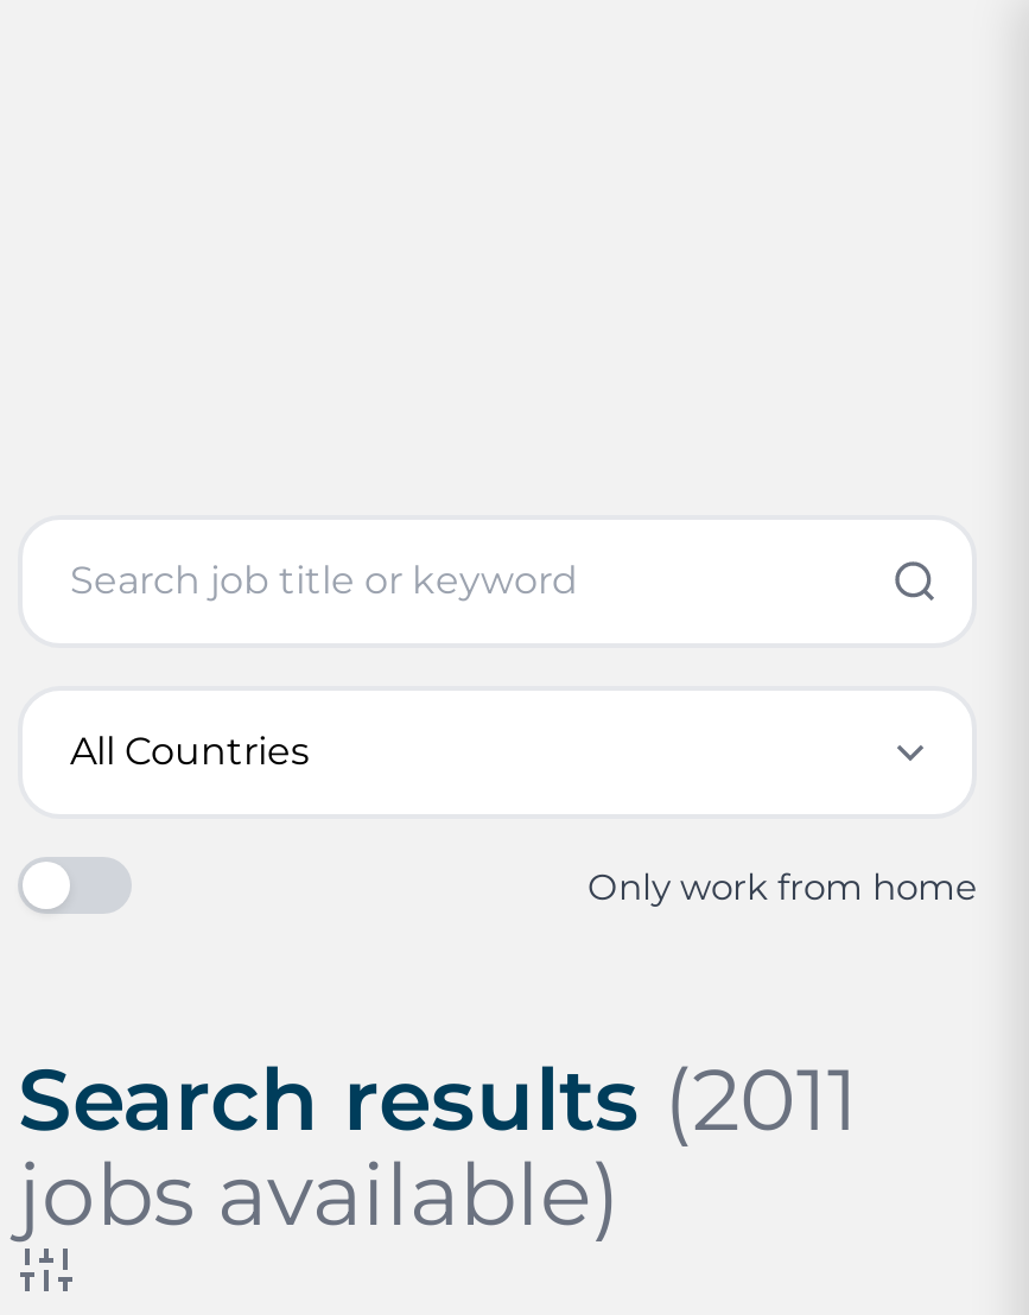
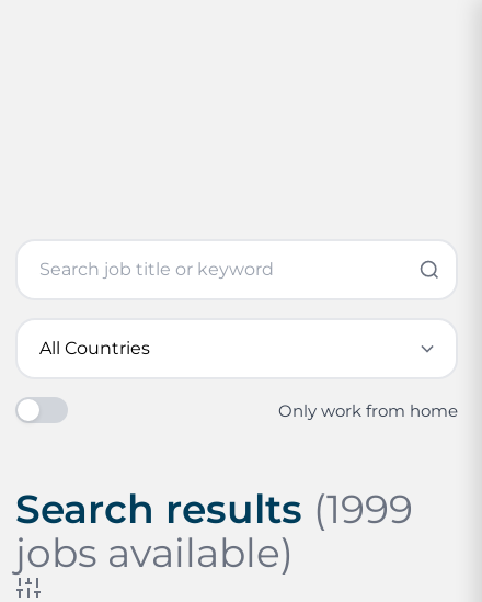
[18,1047,858,1151] Search results (2011 -> [15,485,413,533] Search results (1999

